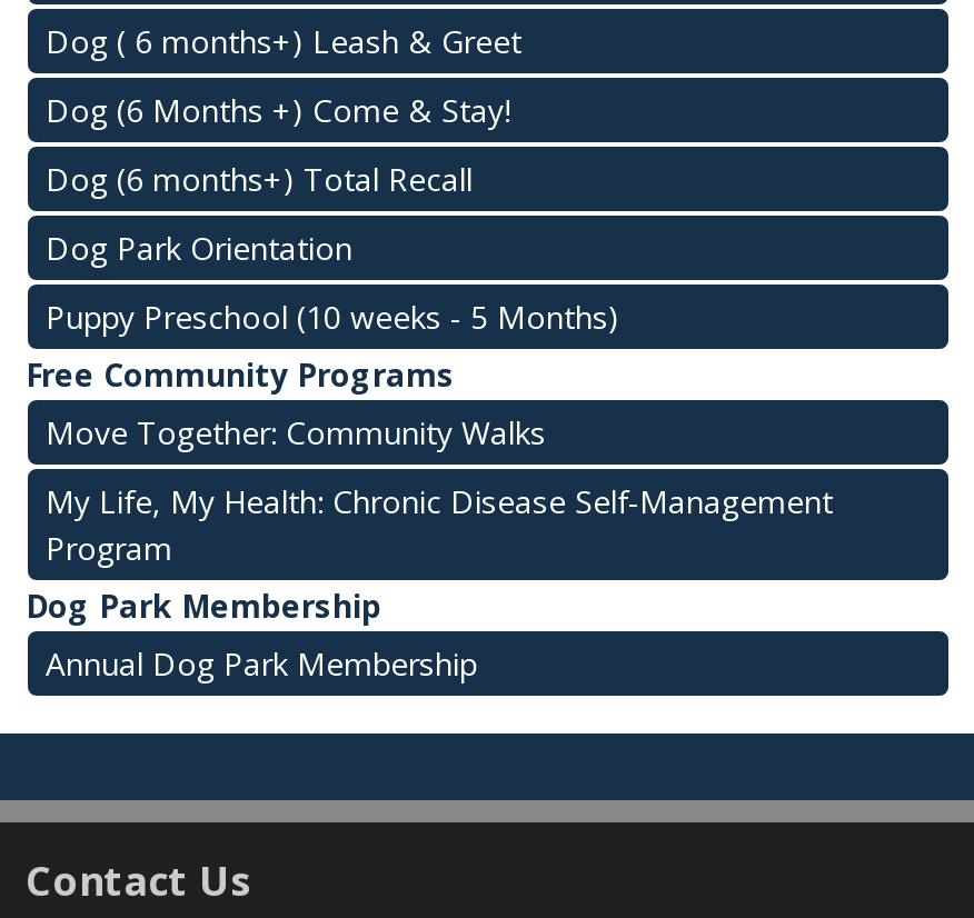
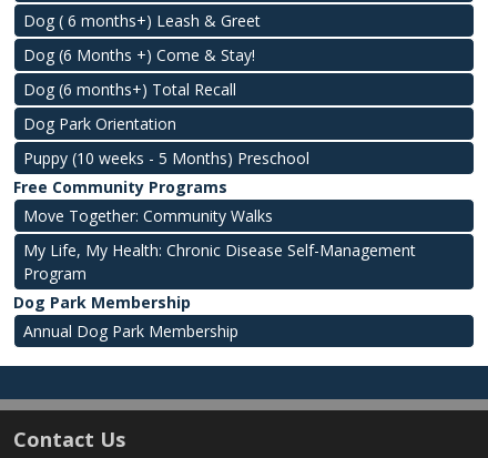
[46,297,619,339] Puppy Preschool (10 weeks - 5 Months) -> [23,148,309,169] Puppy (10 weeks - 5 Months) Preschool

